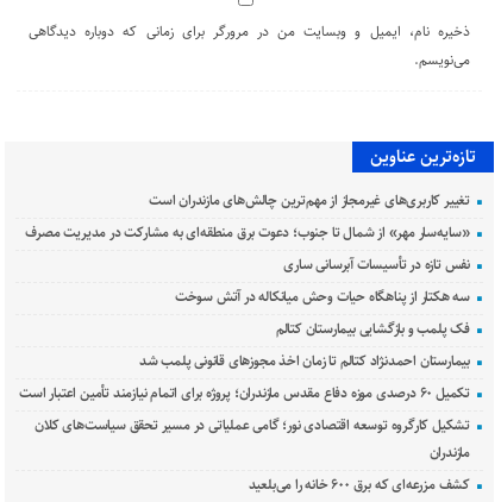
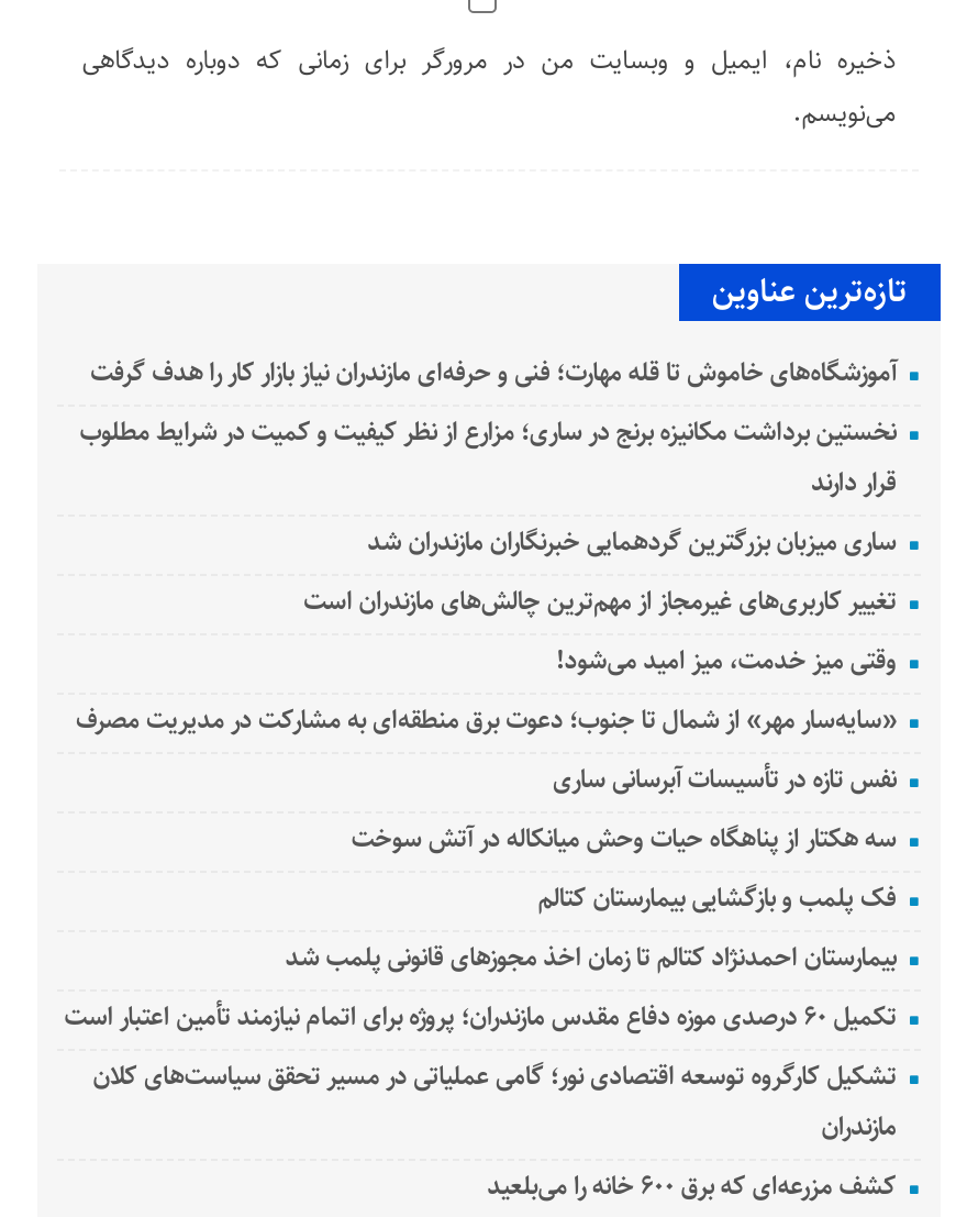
none -> [80,352,897,564] آموزشگاه‌های خاموش تا قله مهارت؛ فنی و حرفه‌ای مازندران نیاز بازار کار را هدف گرفت | نخستین برداشت مکانیزه برنج در ساری؛ مزارع از نظر کیفیت و کمیت در شرایط مطلوب | قرار دارند | ساری میزبان بزرگترین گردهمایی خبرنگاران مازندران شد
none -> [556,640,897,682] وقتی میز خدمت، میز امید می‌شود!

